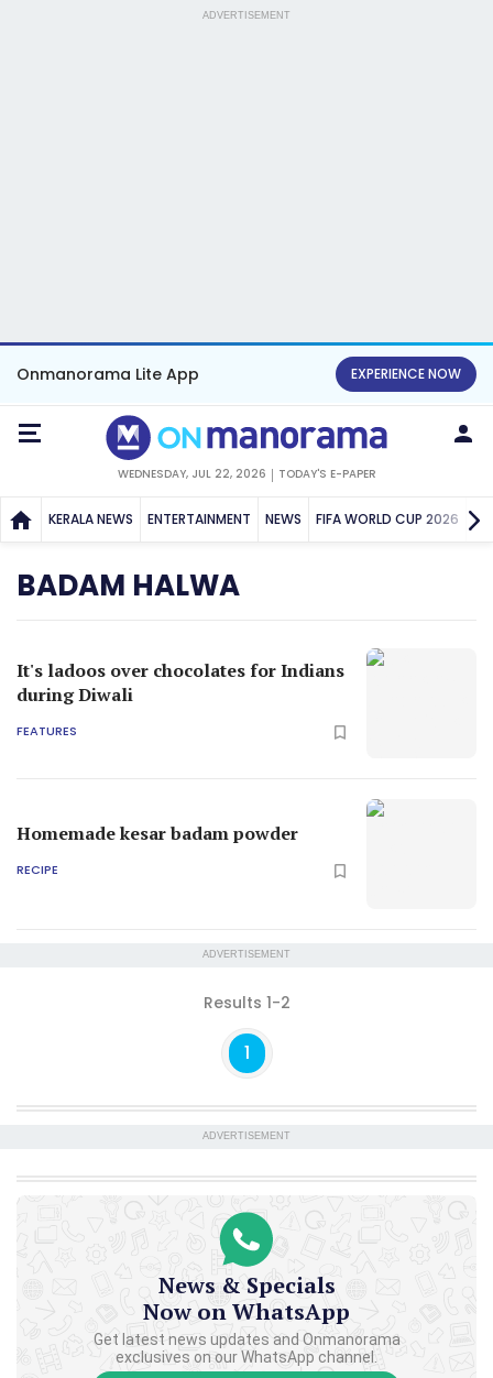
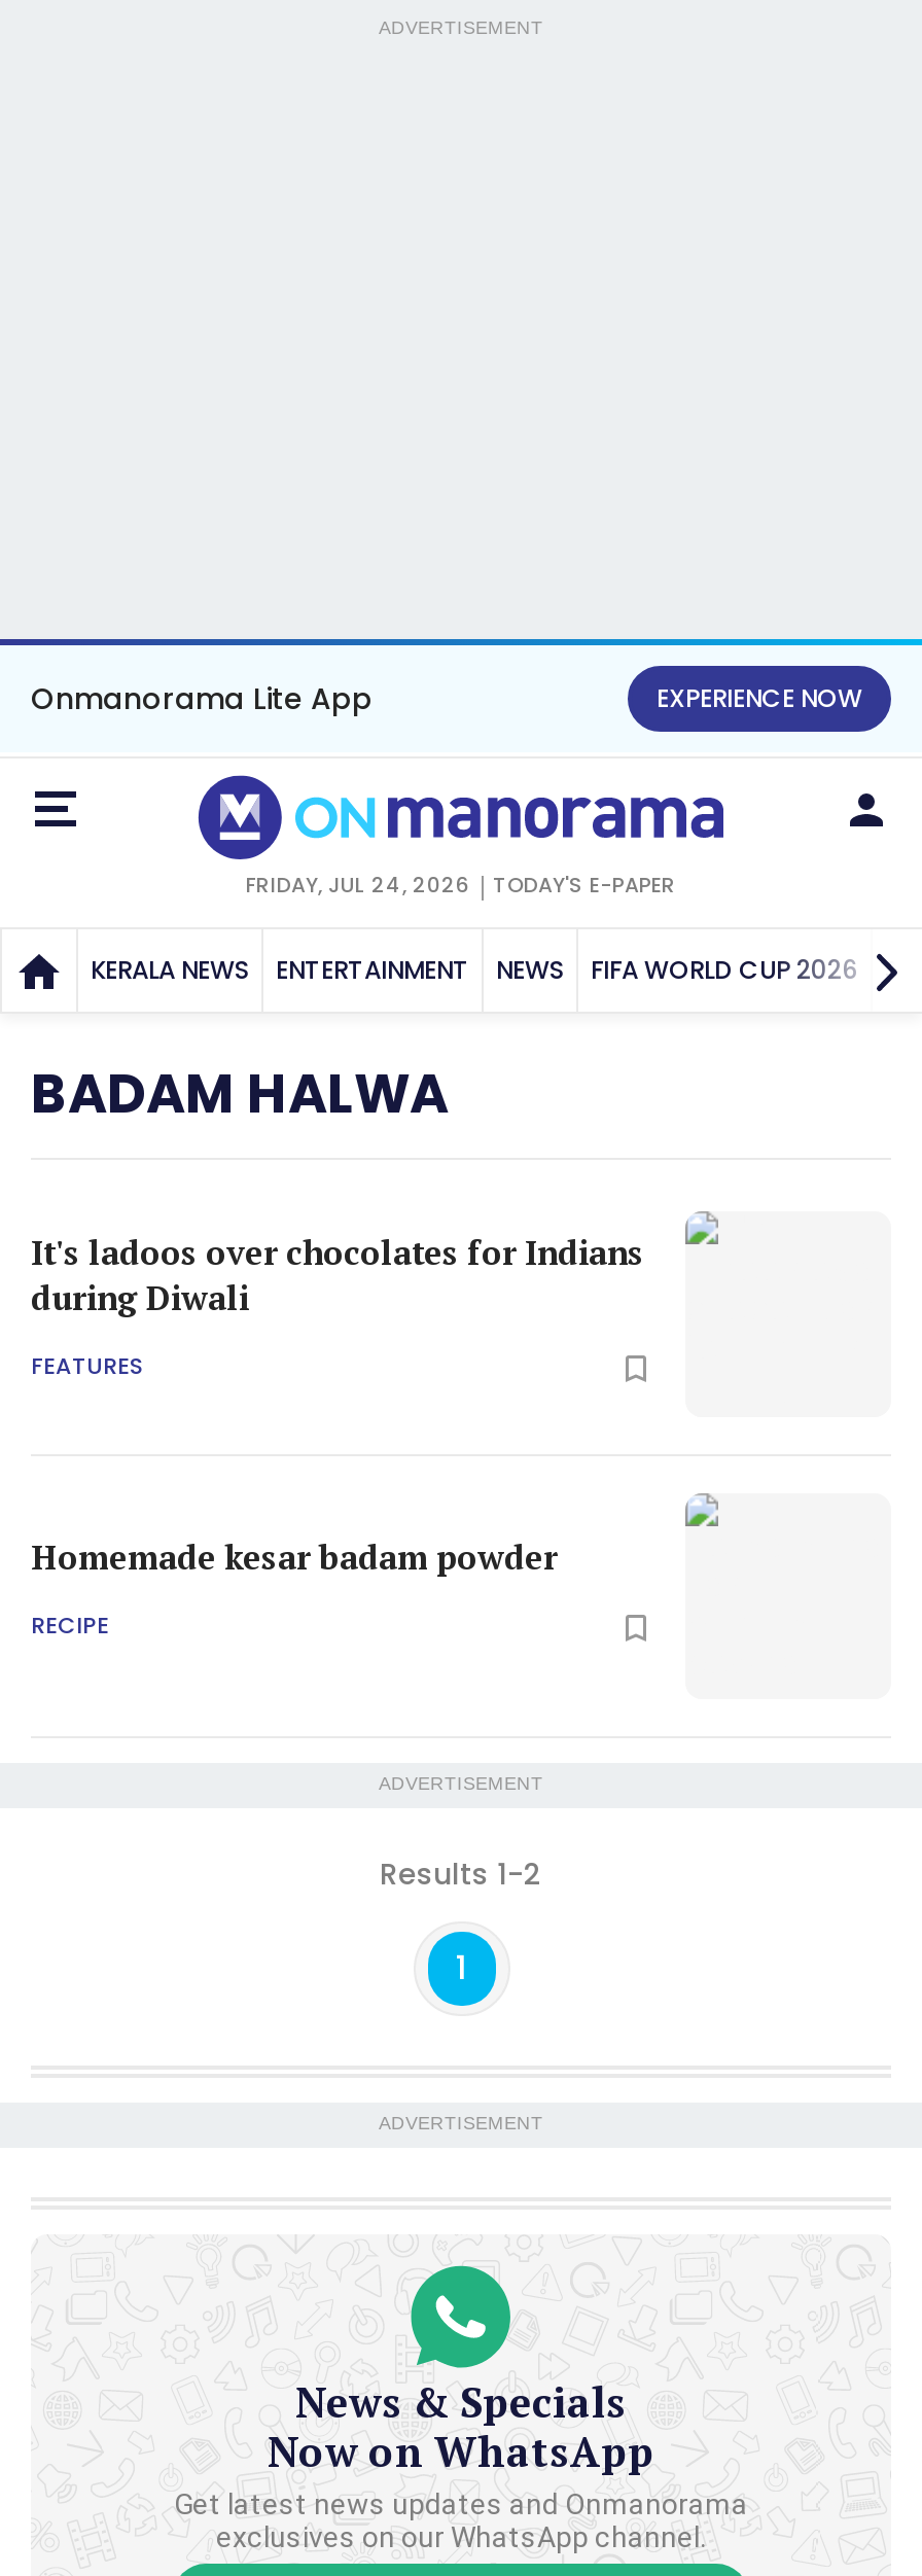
[117,465,266,482] WEDNESDAY, JUL 22, 2026 -> [246,869,470,900] FRIDAY, JUL 24, 2026

